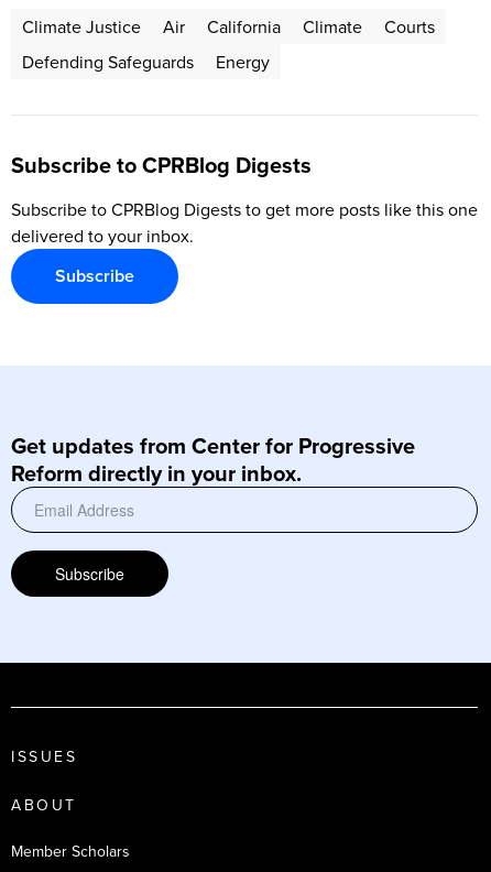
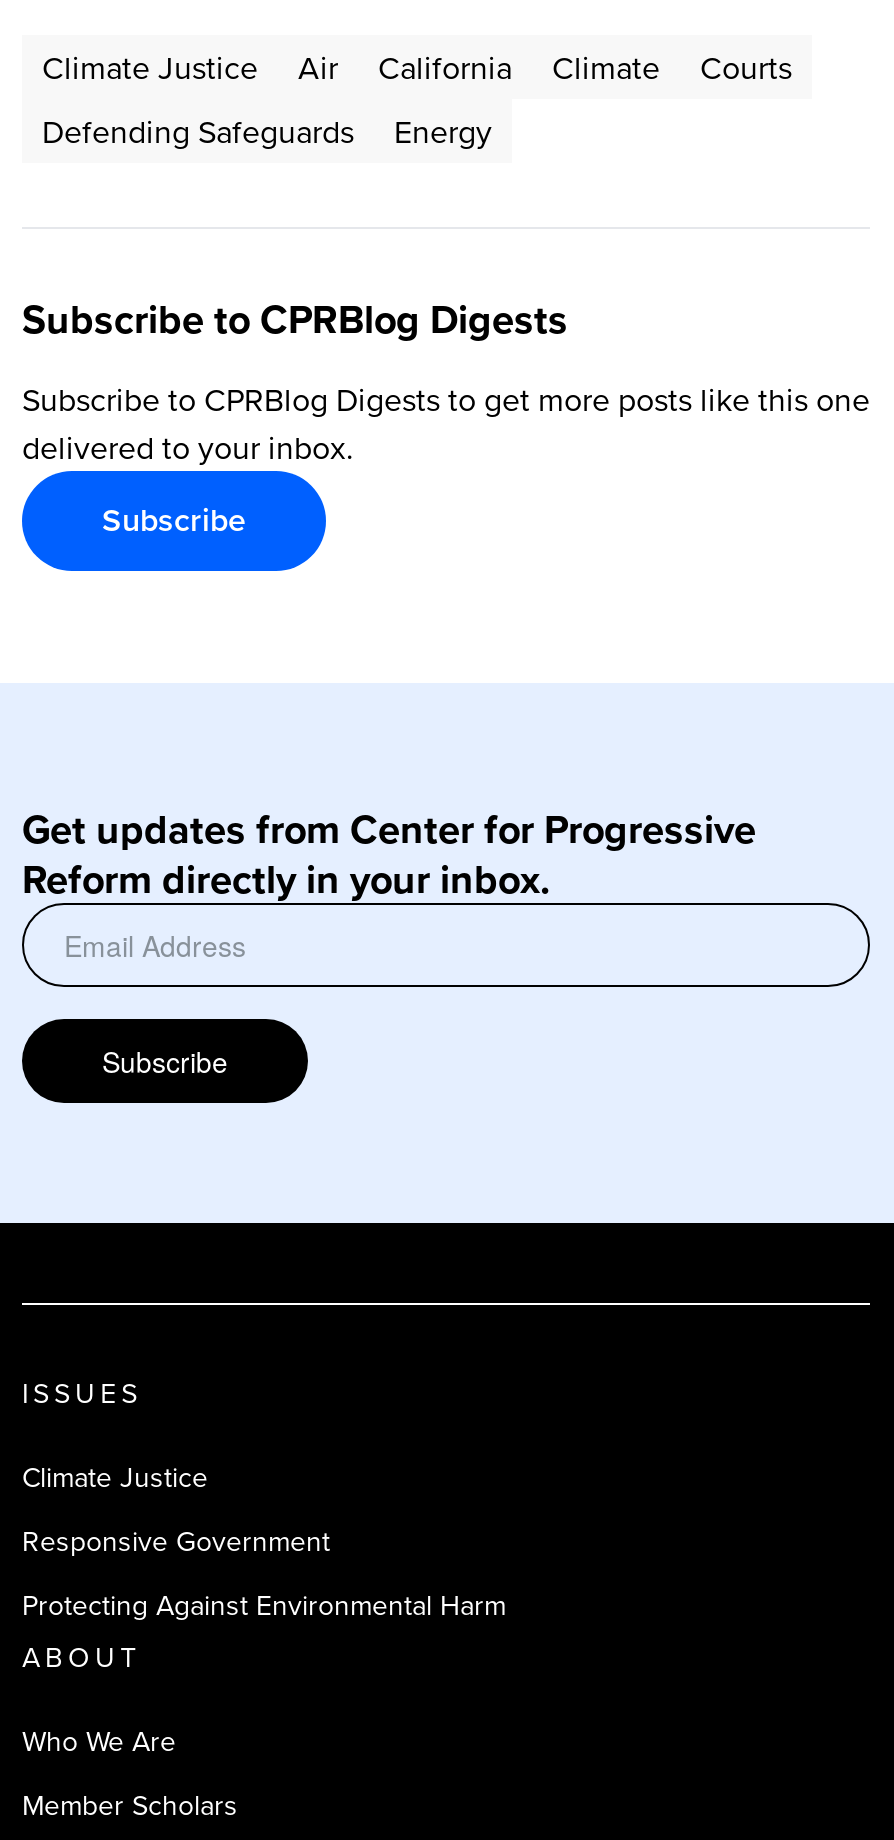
none -> [22,1457,506,1625] Climate Justice | Responsive Government | Protecting Against Environmental Harm
none -> [22,1721,176,1761] Who We Are

